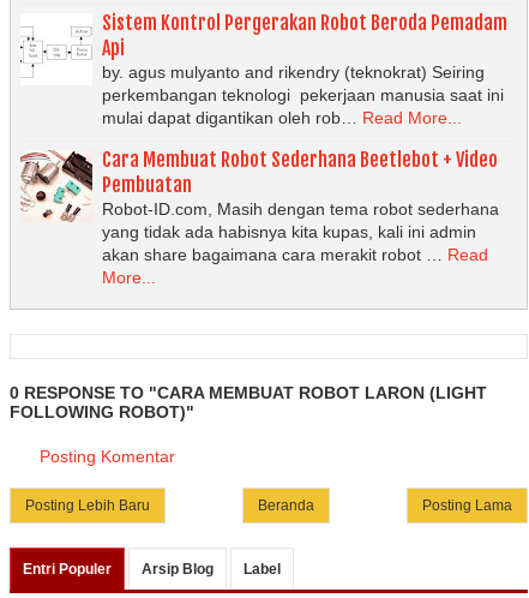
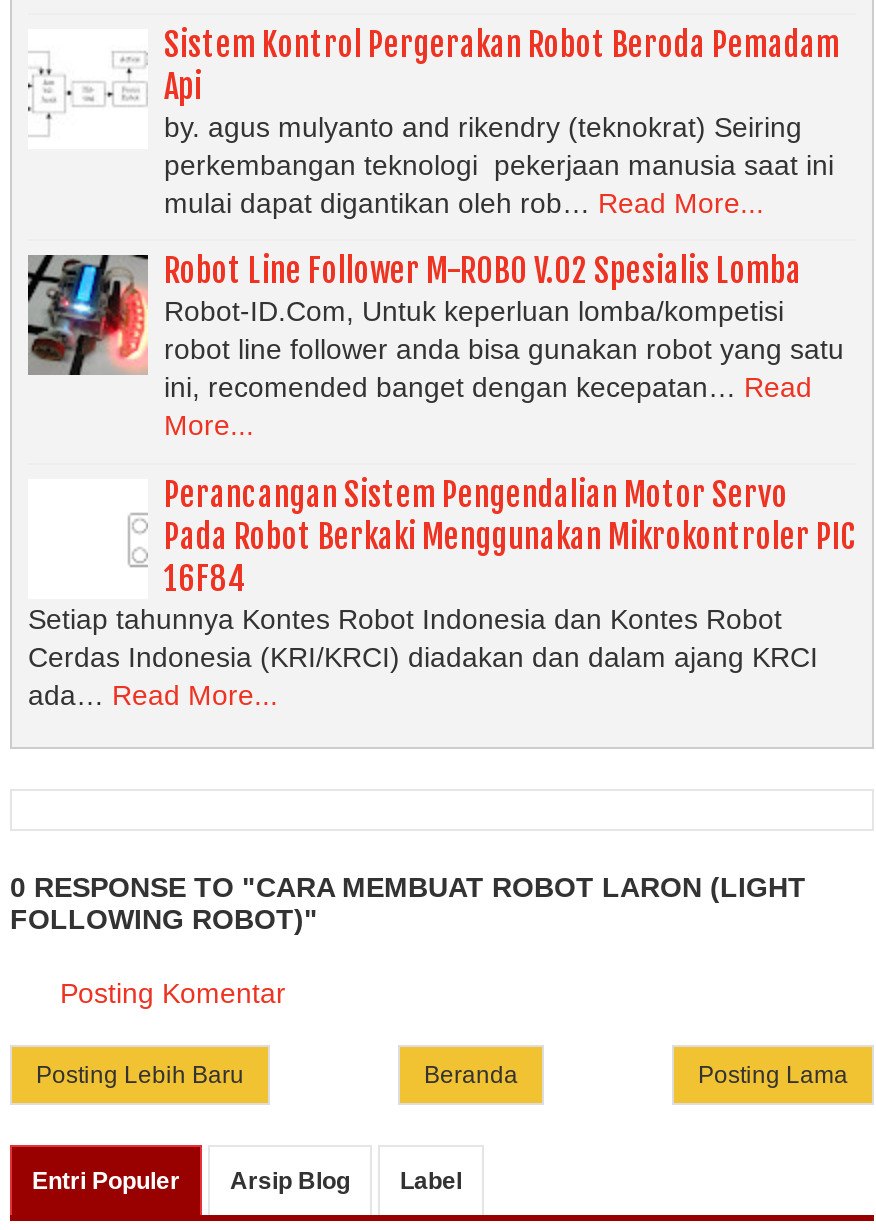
[20,147,499,264] [image] | Cara Membuat Robot Sederhana Beetlebot + Video | Pembuatan | Robot-ID.com, Masih dengan tema robot sederhana | yang tidak ada habisnya kita kupas, kali ini admin | akan share bagaimana cara merakit robot … Read -> [26,251,844,403] [image] | Robot Line Follower M-ROBO V.02 Spesialis Lomba | Robot-ID.Com, Untuk keperluan lomba/kompetisi | robot line follower anda bisa gunakan robot yang satu | ini, recomended banget dengan kecepatan… Read
moved [102,267,156,287] -> [164,409,254,441]: More...
none -> [28,474,856,710] Perancangan Sistem Pengendalian Motor Servo | Pada Robot Berkaki Menggunakan Mikrokontroler PIC | 16F84 | Setiap tahunnya Kontes Robot Indonesia dan Kontes Robot | Cerdas Indonesia (KRI/KRCI) diadakan dan dalam ajang KRCI | ada… Read More...

